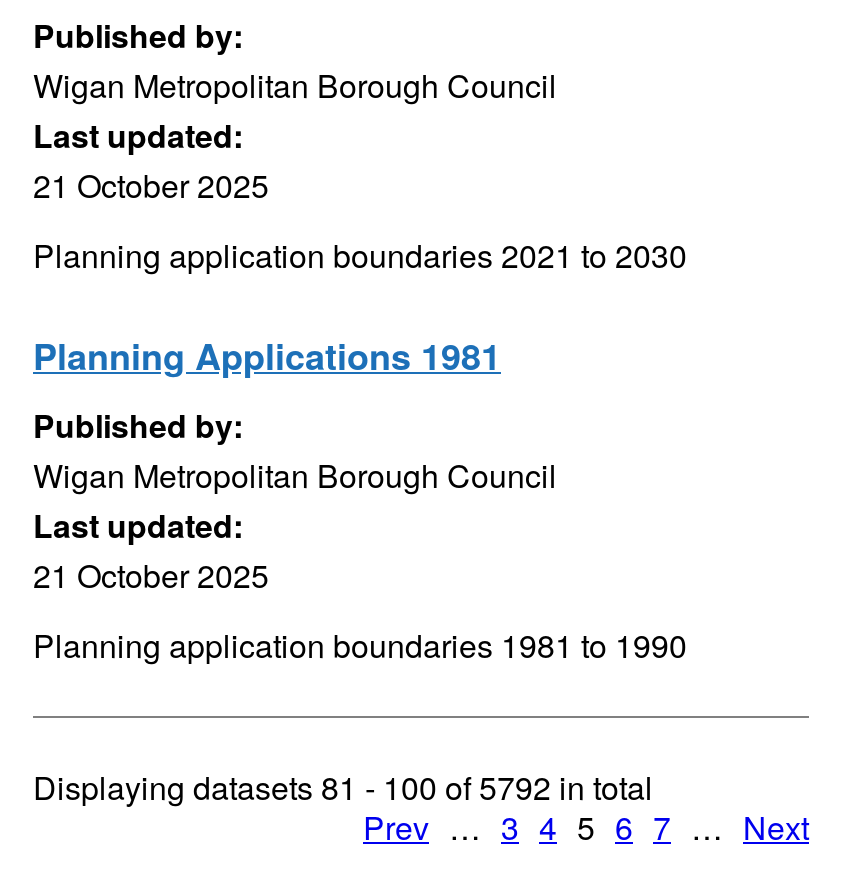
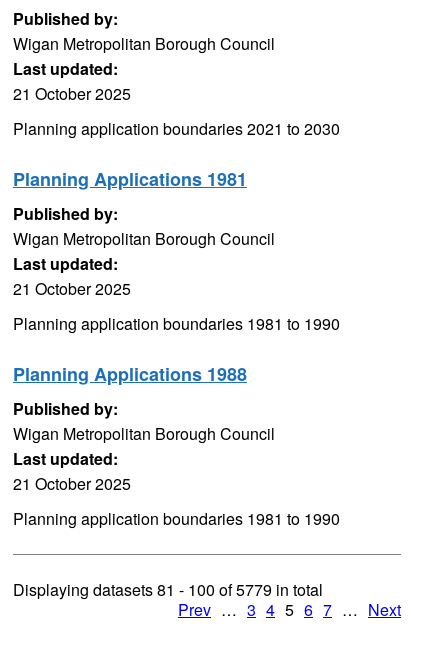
[33,764,653,810] Displaying datasets 81 - 100 of 5792 in total -> [13,361,340,601] Planning Applications 1988 | Published by: | Wigan Metropolitan Borough Council | Last updated: | 21 October 2025 | Planning application boundaries 1981 to 1990 | Displaying datasets 81 - 100 of 5779 in total

